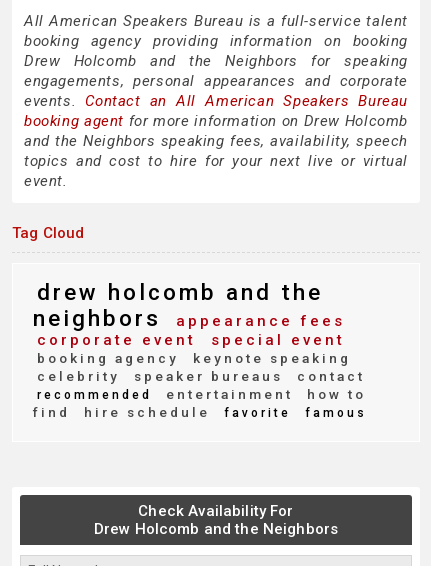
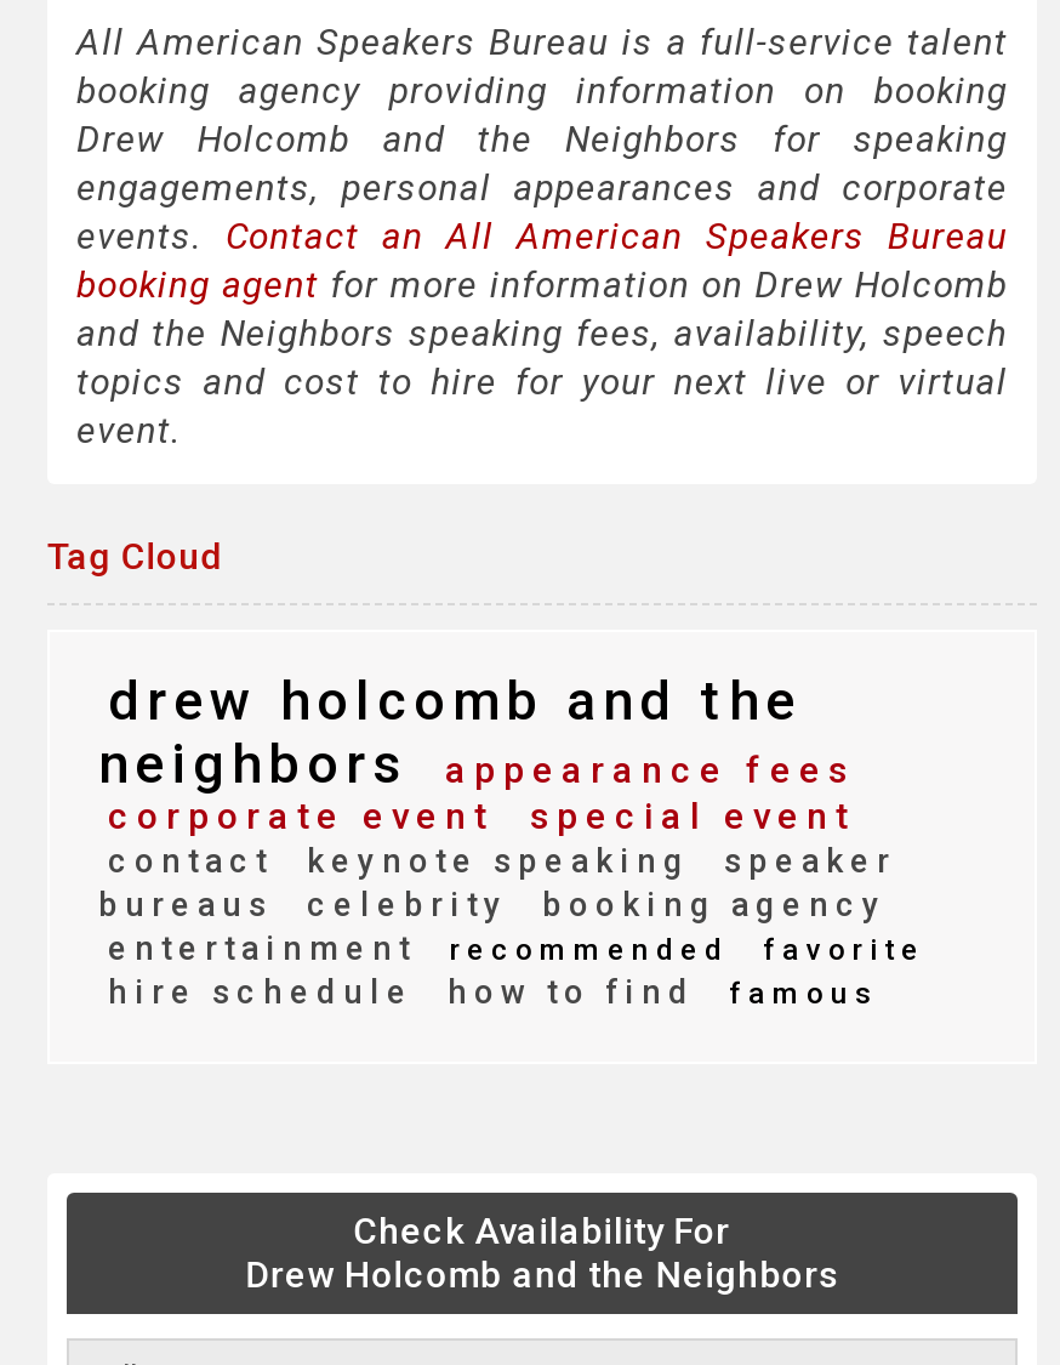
[33,350,367,420] booking agency keynote speaking | celebrity speaker bureaus contact | recommended entertainment how to | find hire schedule favorite famous -> [98,842,925,1012] contact keynote speaking speaker | bureaus celebrity booking agency | entertainment recommended favorite | hire schedule how to find famous

